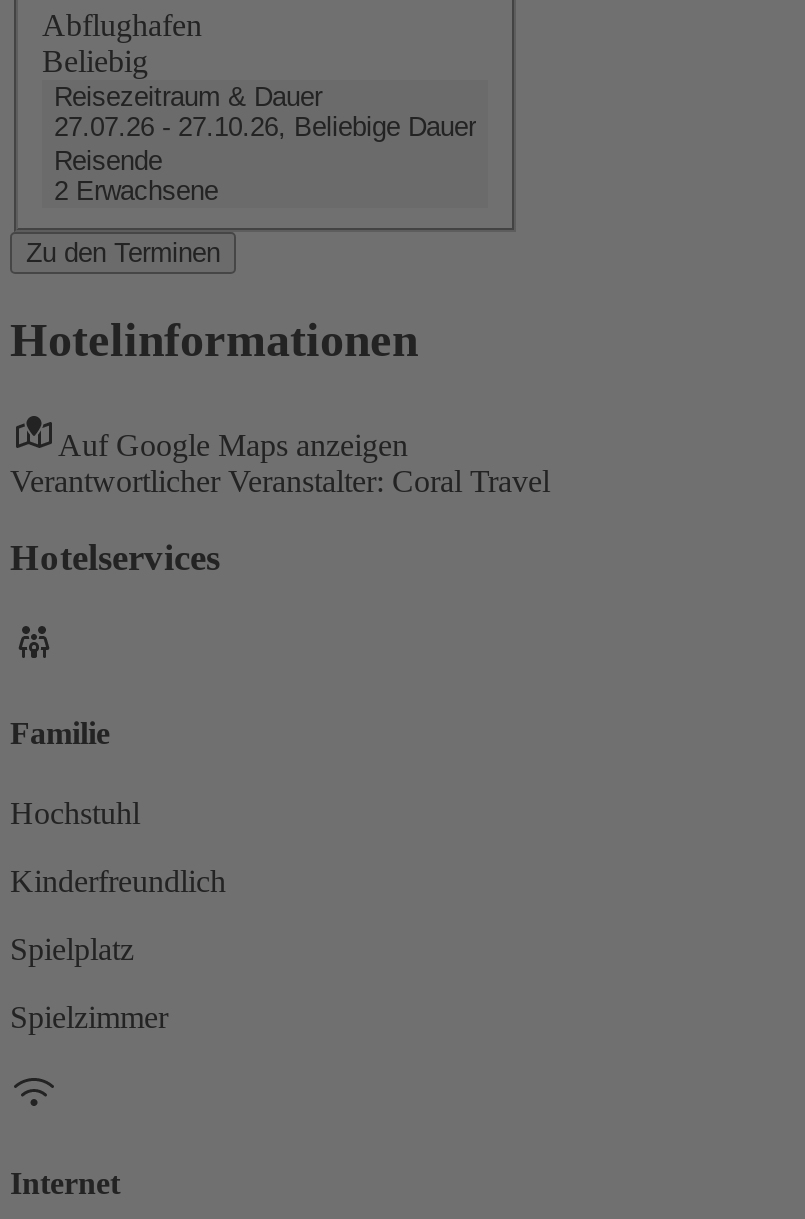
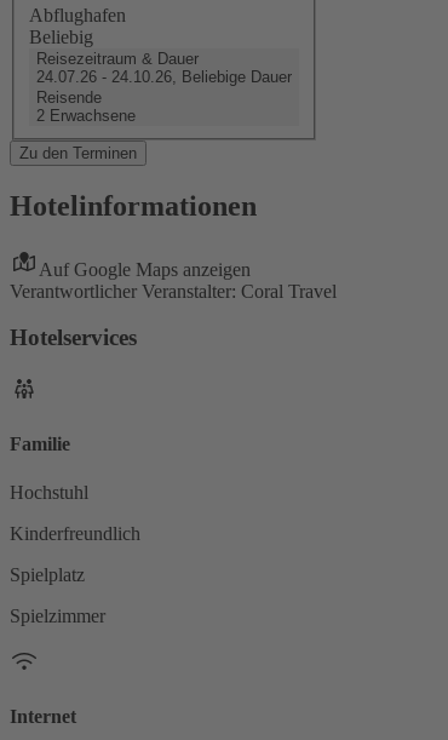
[54,112,476,142] 27.07.26 - 27.10.26, Beliebige Dauer -> [36,68,292,86] 24.07.26 - 24.10.26, Beliebige Dauer

